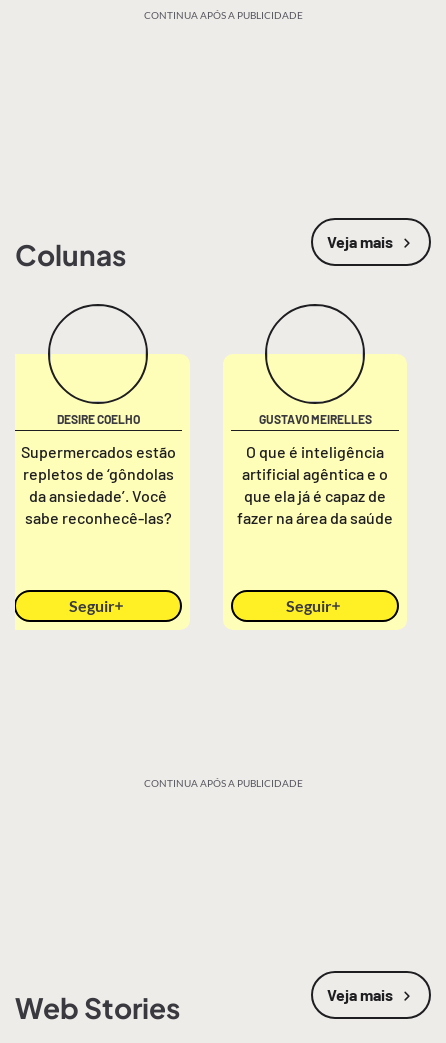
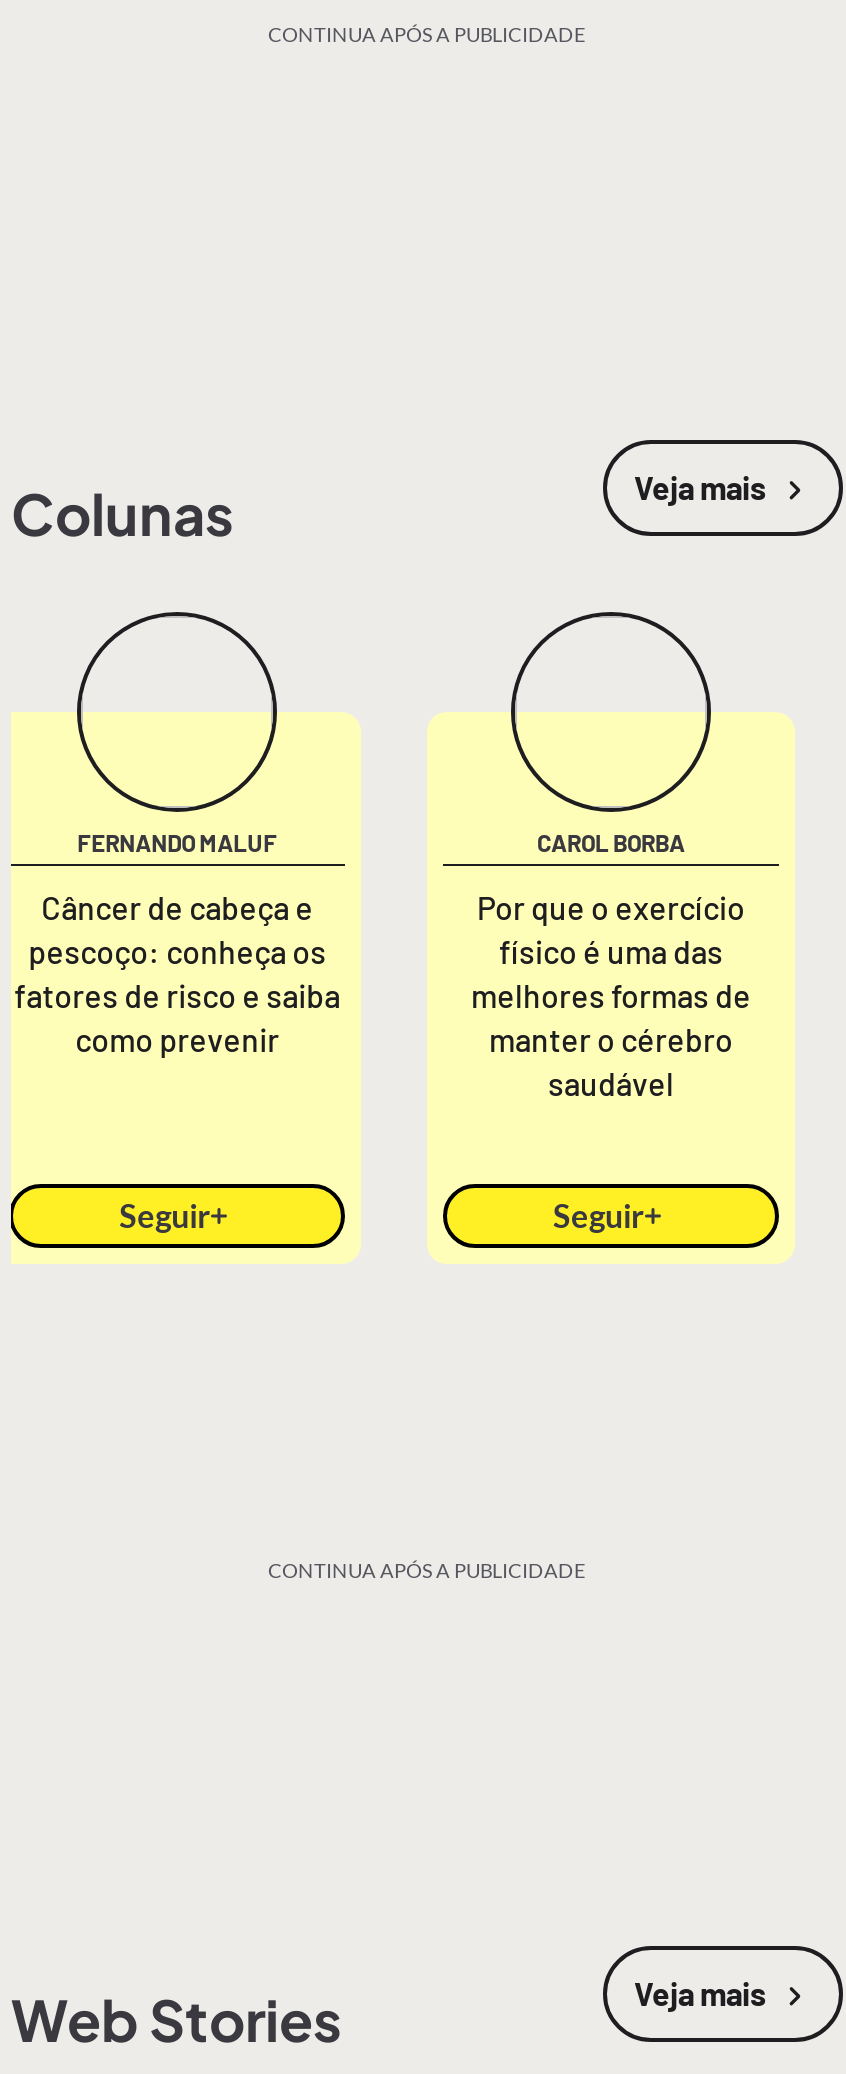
[57,412,140,426] DESIRE COELHO -> [77,828,277,856] FERNANDO MALUF
[258,412,371,426] GUSTAVO MEIRELLES -> [537,828,685,856] CAROL BORBA
[21,442,176,527] Supermercados estão | repletos de ‘gôndolas | da ansiedade’. Você | sabe reconhecê-las? -> [14,888,340,1058] Câncer de cabeça e | pescoço: conheça os | fatores de risco e saiba | como prevenir
[237,442,393,527] O que é inteligência | artificial agêntica e o | que ela já é capaz de | fazer na área da saúde -> [471,888,751,1102] Por que o exercício | físico é uma das | melhores formas de | manter o cérebro | saudável

